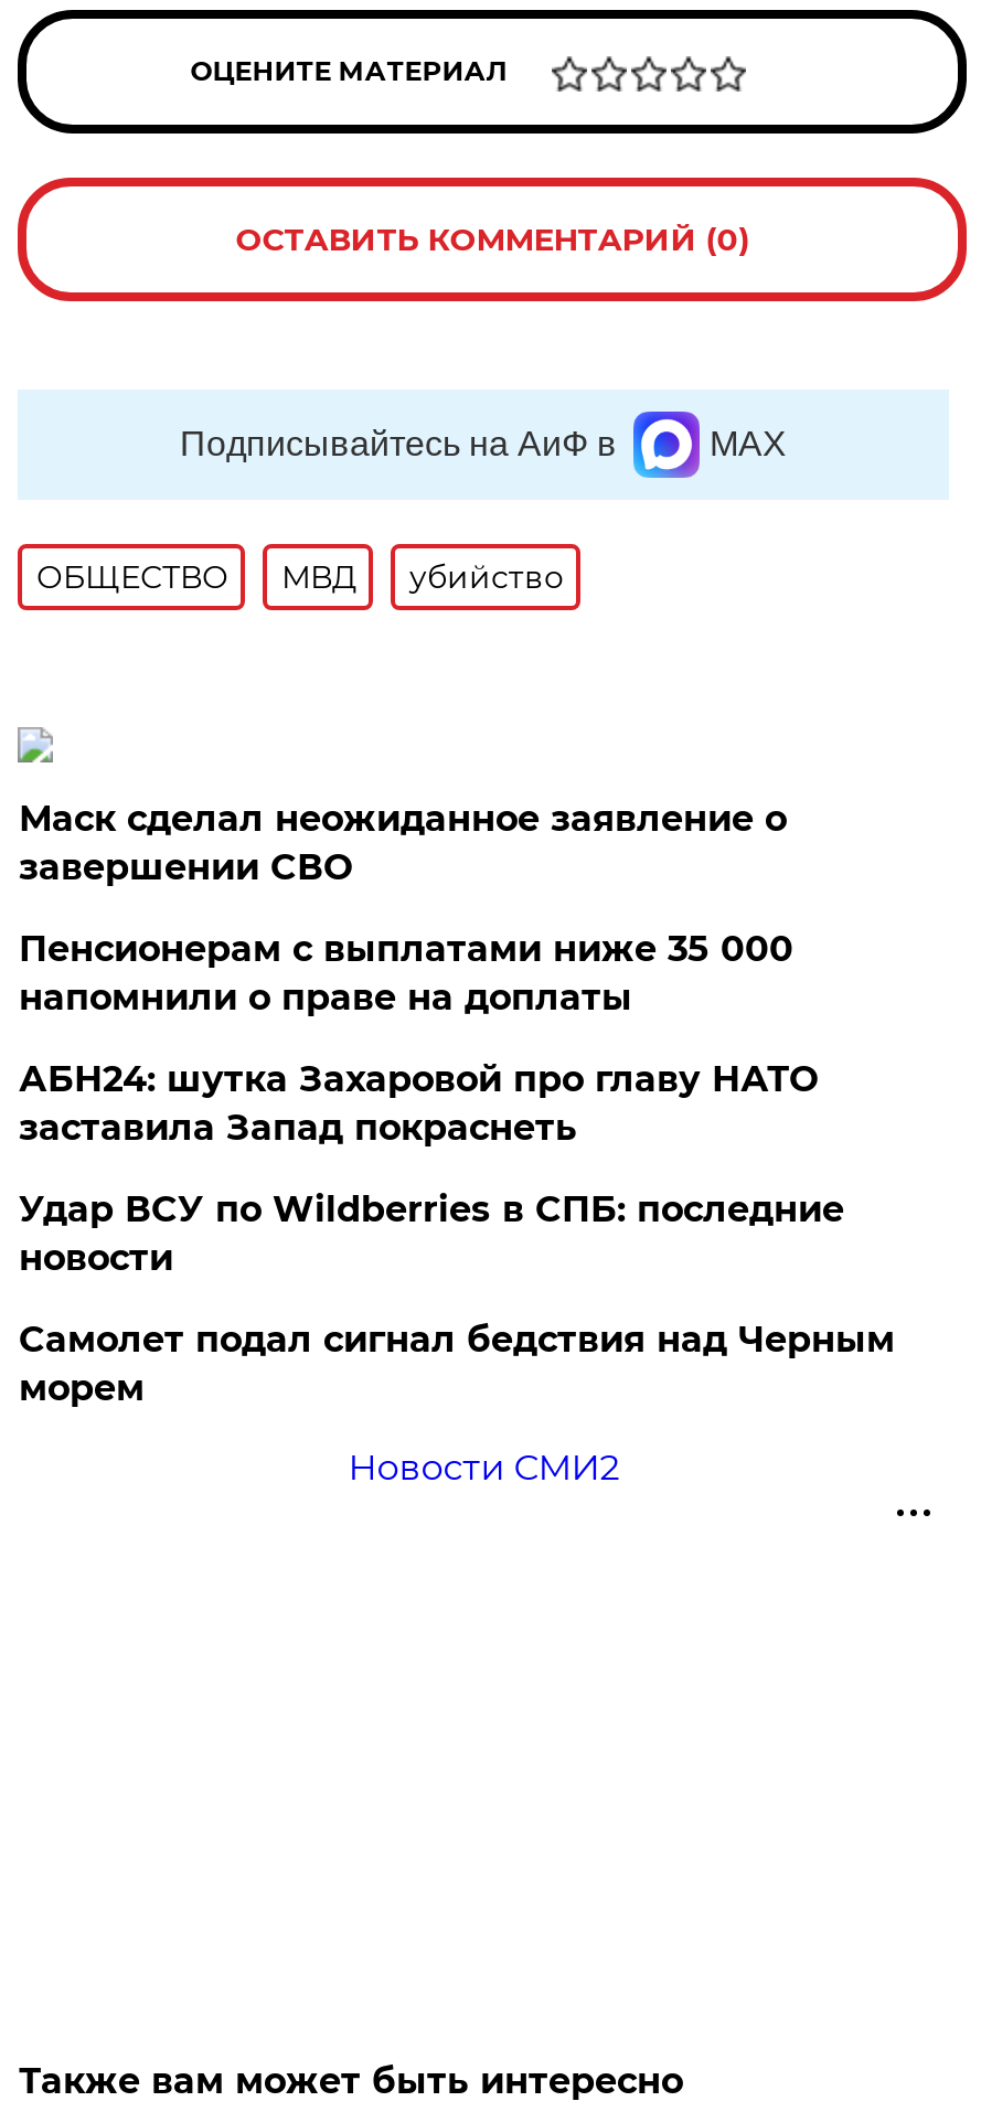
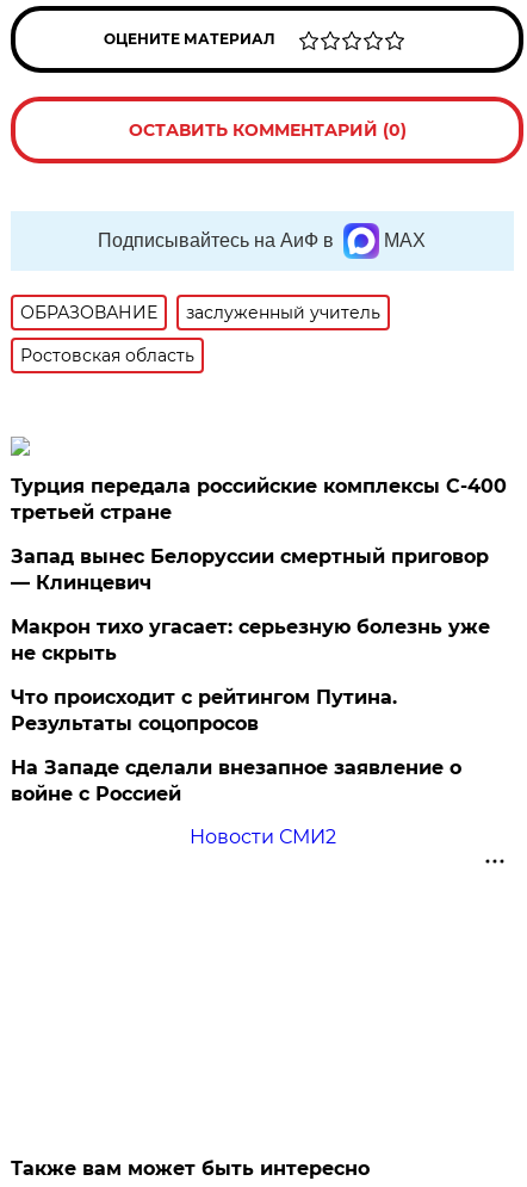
[36,557,564,597] ОБЩЕСТВО | МВД | убийство -> [21,302,381,366] ОБРАЗОВАНИЕ | заслуженный учитель | Ростовская область
[19,798,895,1409] Маск сделал неожиданное заявление о | завершении СВО | Пенсионерам с выплатами ниже 35 000 | напомнили о праве на доплаты | АБН24: шутка Захаровой про главу НАТО | заставила Запад покраснеть | Удар ВСУ по Wildberries в СПБ: последние | новости | Самолет подал сигнал бедствия над Черным | морем -> [11,475,507,805] Турция передала российские комплексы С-400 | третьей стране | Запад вынес Белоруссии смертный приговор | — Клинцевич | Макрон тихо угасает: серьезную болезнь уже | не скрыть | Что происходит с рейтингом Путина. | Результаты соцопросов | На Западе сделали внезапное заявление о | войне с Россией

